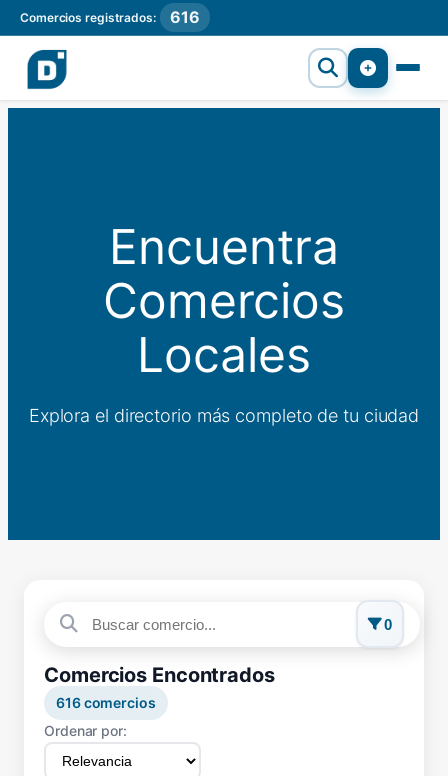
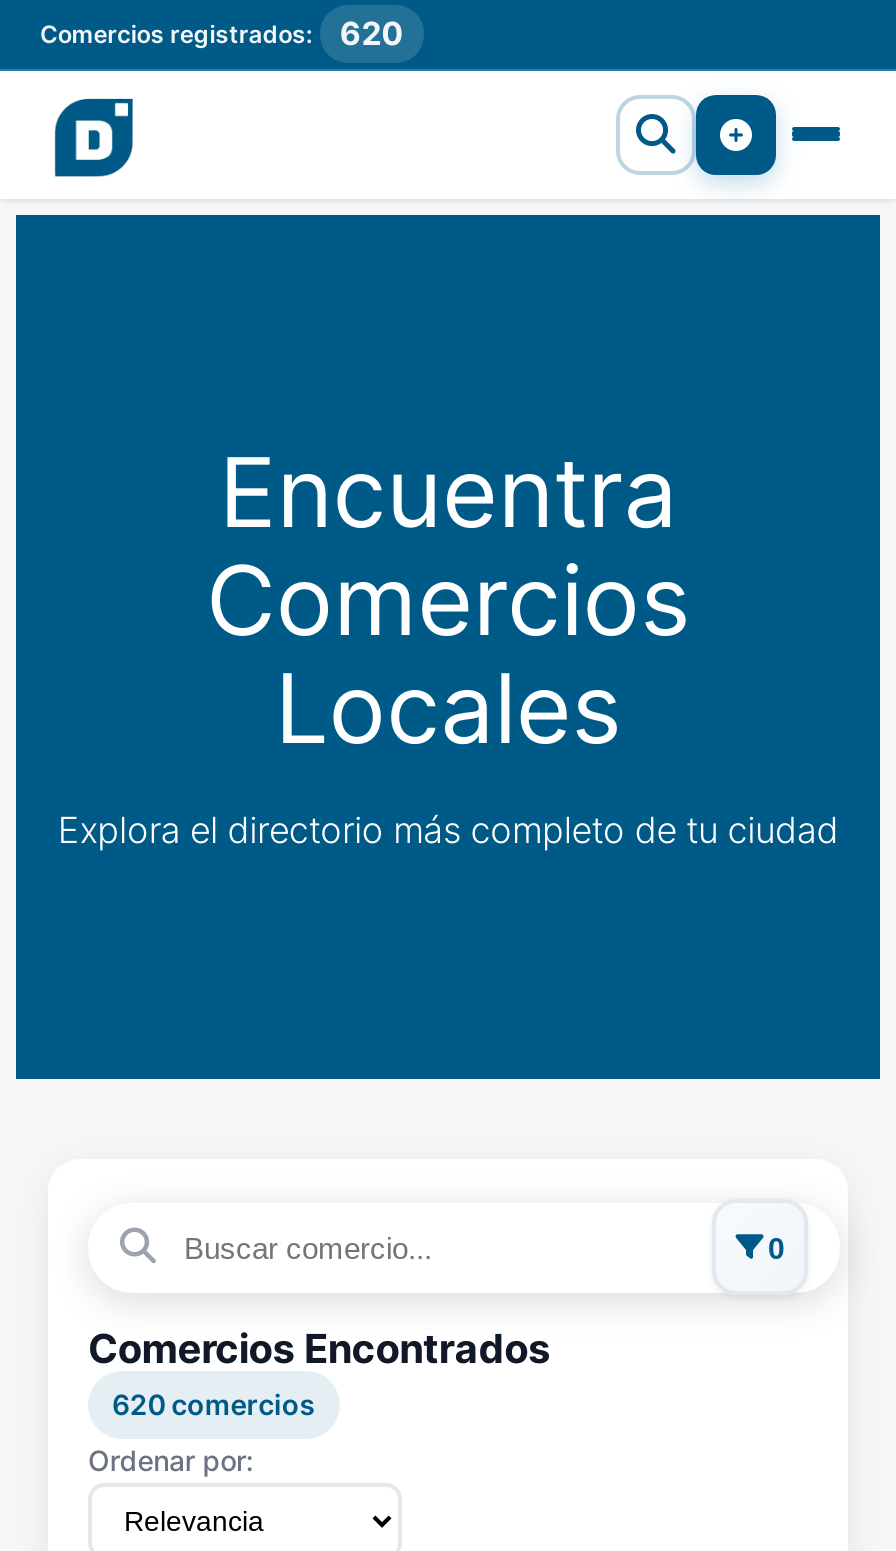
[20,7,200,27] Comercios registrados: 616 -> [40,13,403,53] Comercios registrados: 620
[56,694,156,711] 616 comercios -> [112,1387,315,1421] 620 comercios

